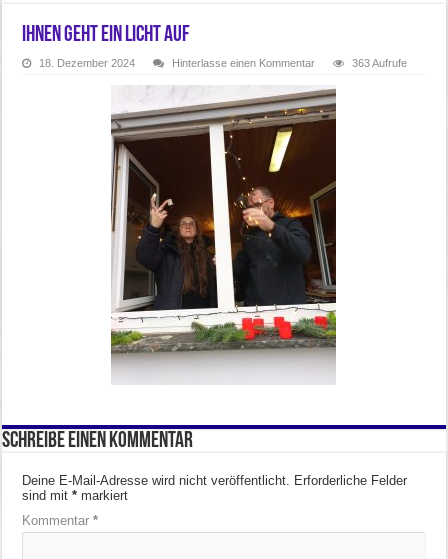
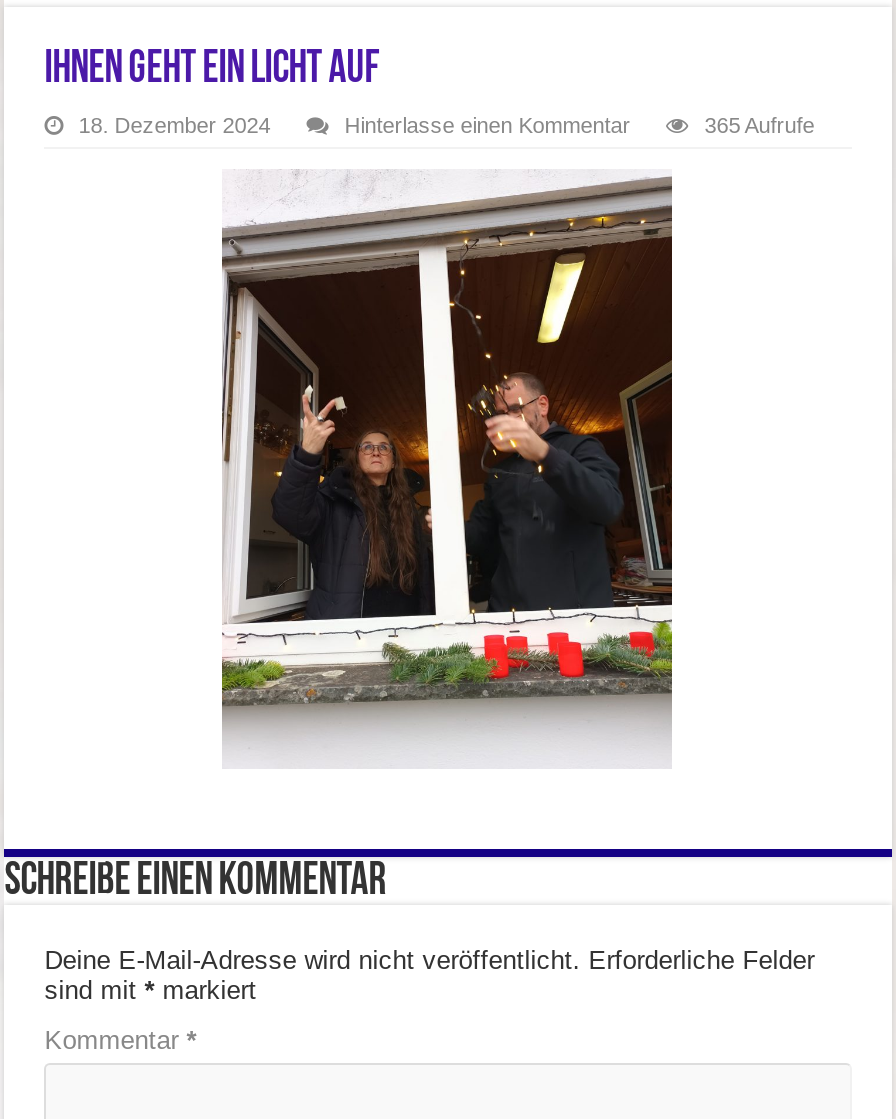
[352,57,407,69] 363 Aufrufe -> [704,112,814,136] 365 Aufrufe

